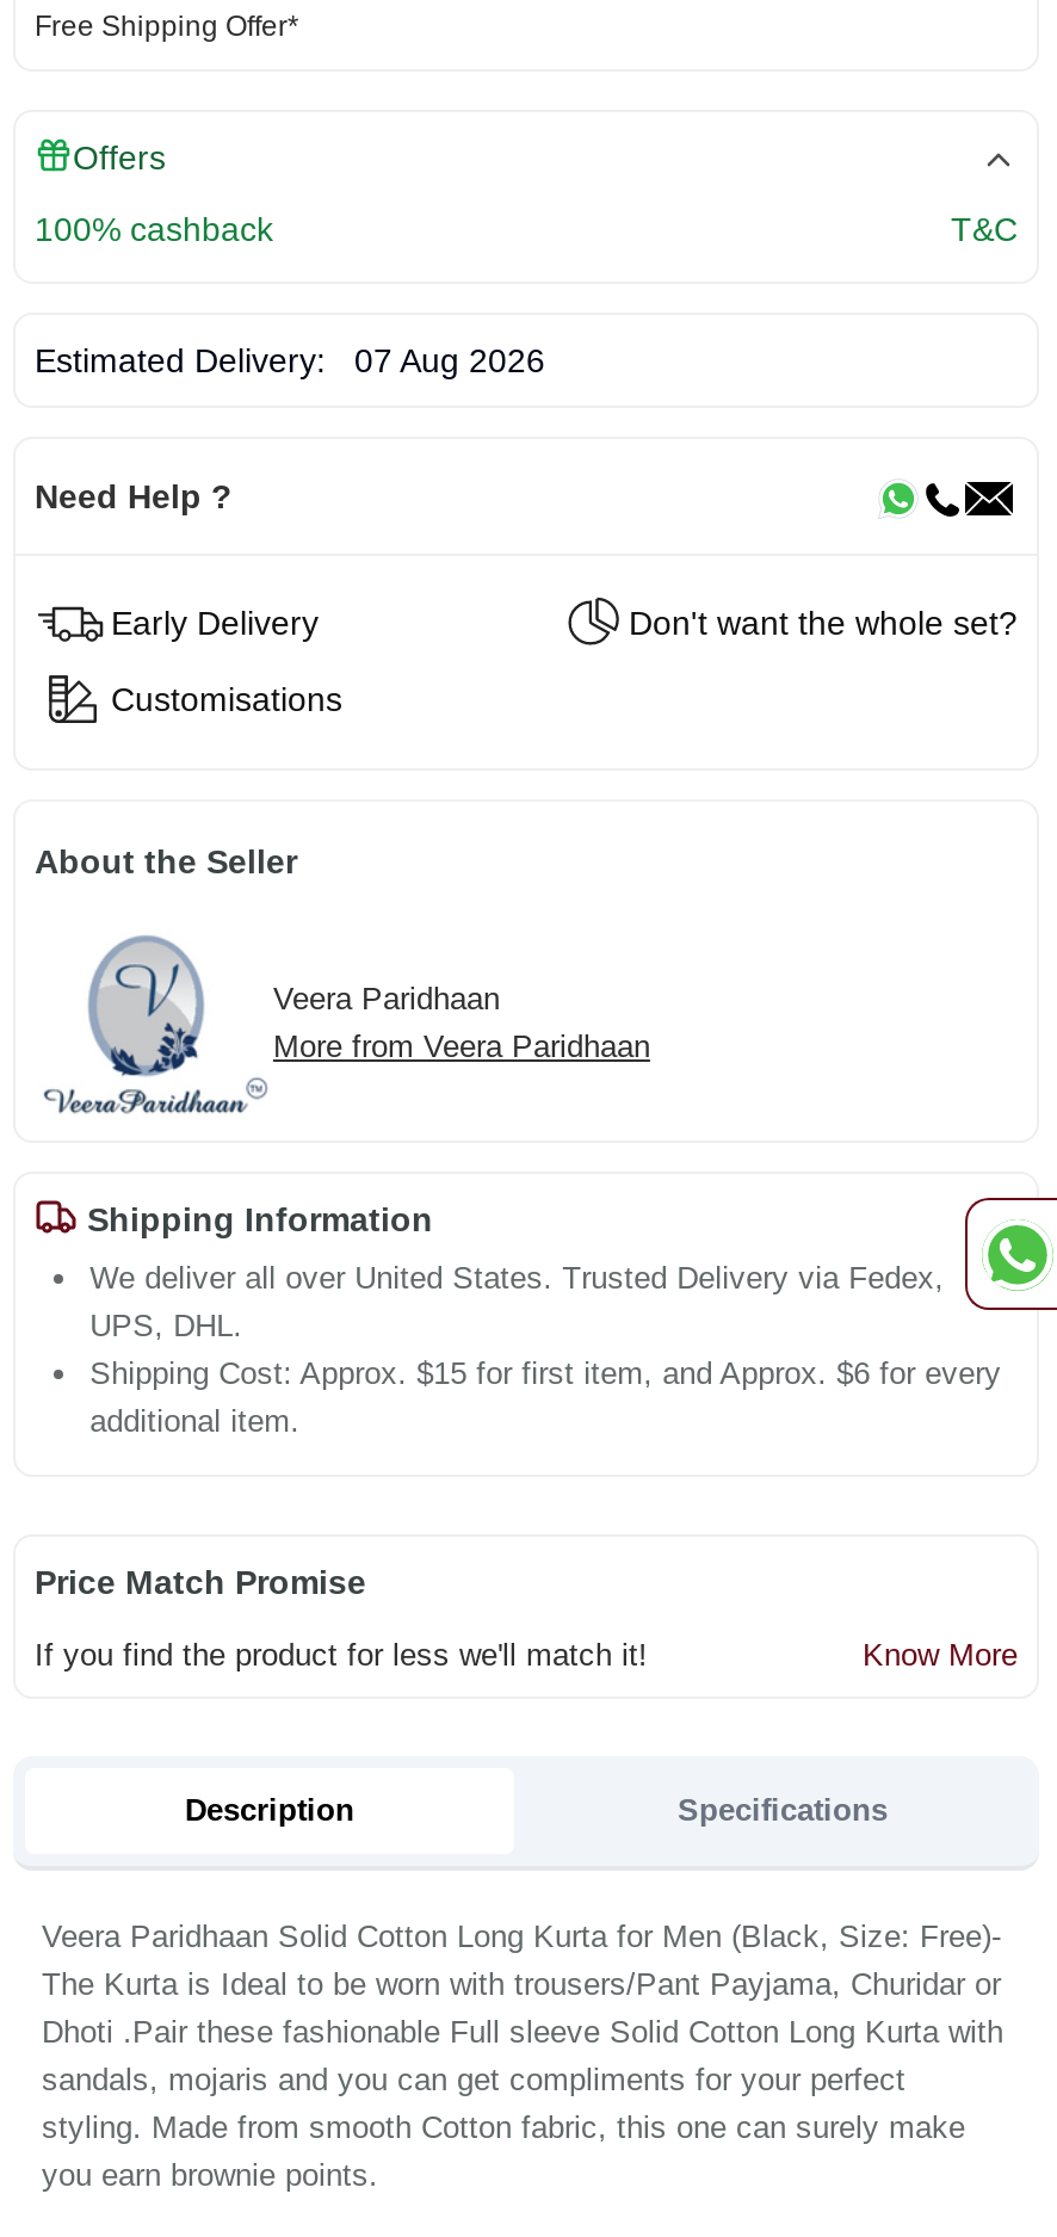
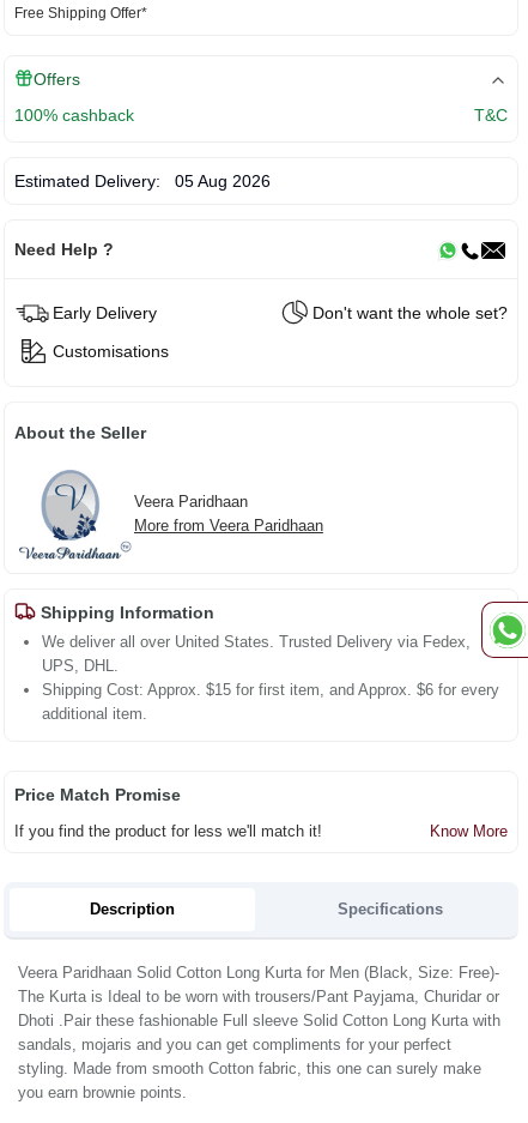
[35,341,545,379] Estimated Delivery: 07 Aug 2026 -> [14,171,271,190] Estimated Delivery: 05 Aug 2026

